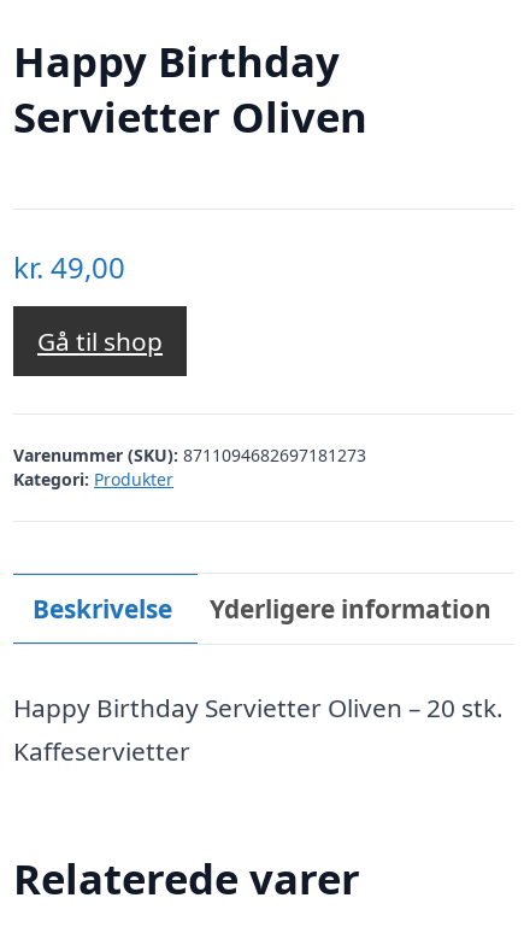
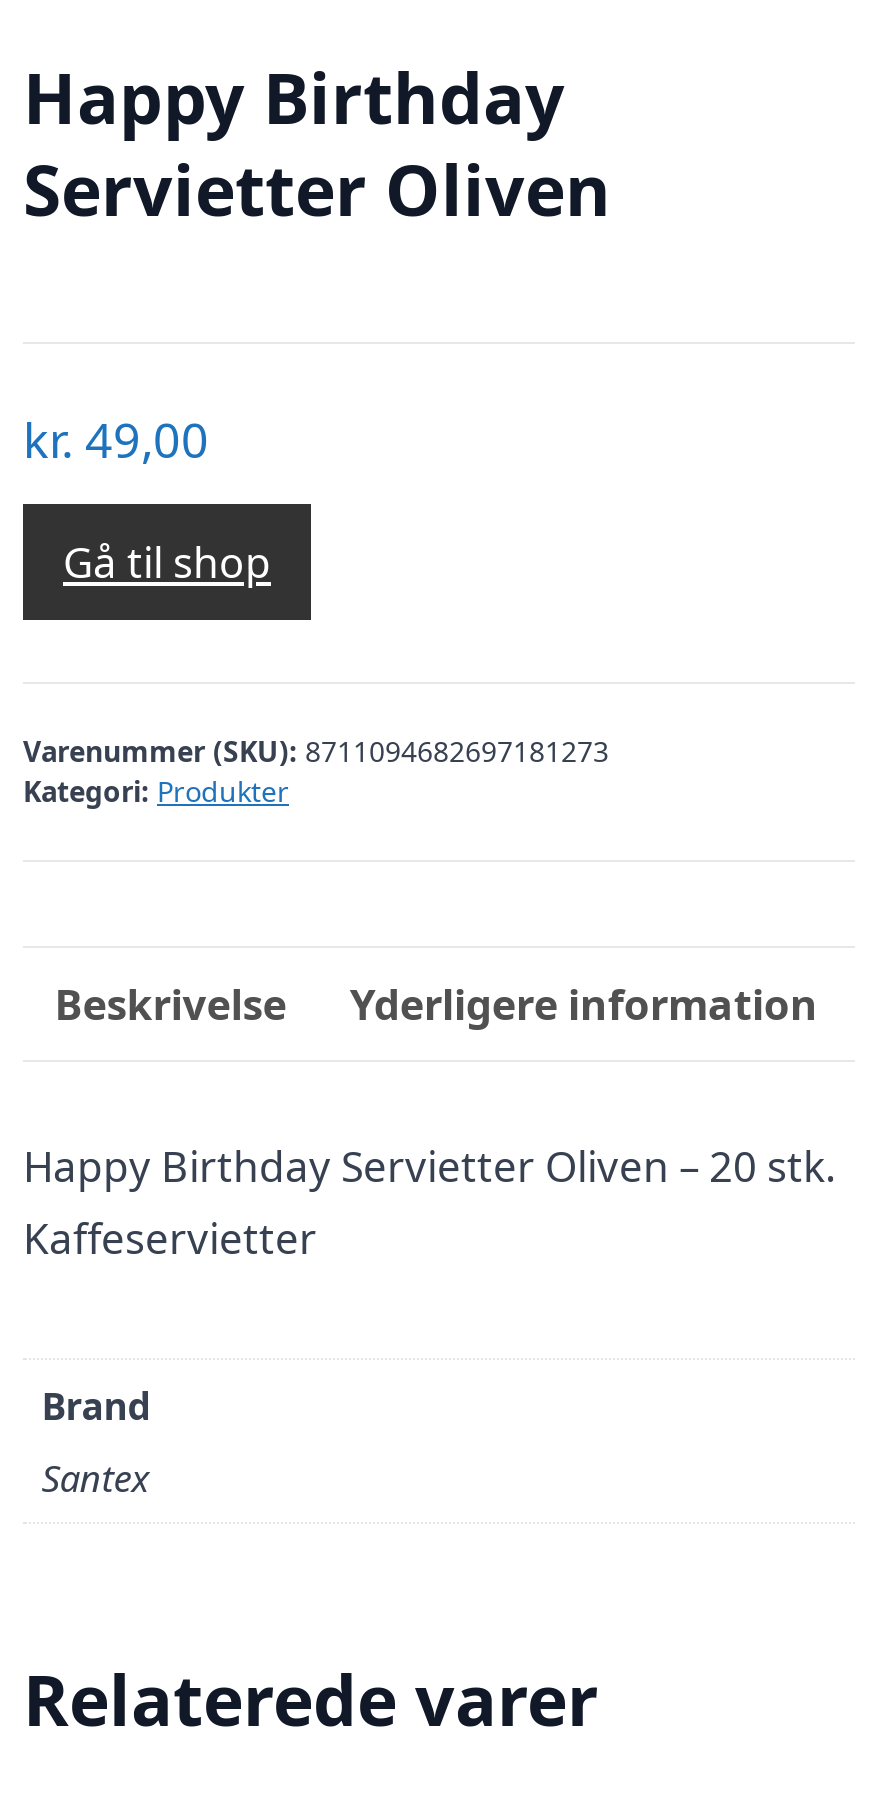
none -> [41,1380,151,1502] Brand | Santex

